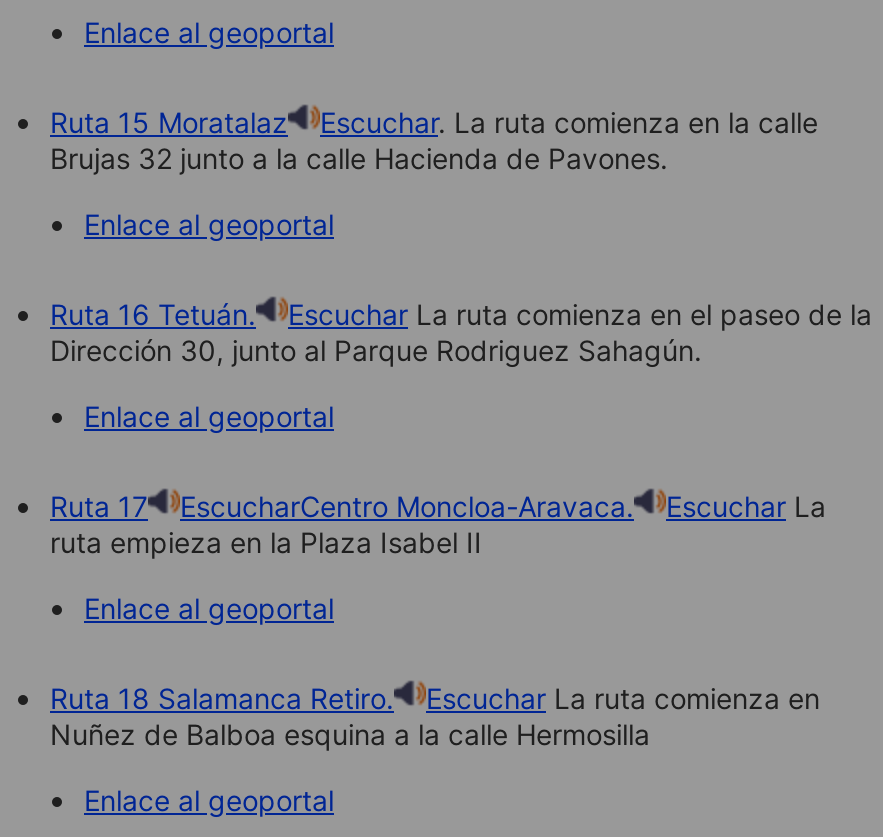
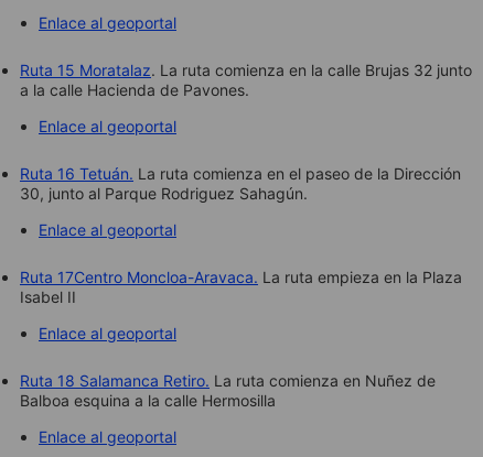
[50,105,818,175] Ruta 15 Moratalaz | Escuchar. La ruta comienza en la calle | Brujas 32 junto a la calle Hacienda de Pavones. -> [20,61,472,99] Ruta 15 Moratalaz. La ruta comienza en la calle Brujas 32 junto | a la calle Hacienda de Pavones.
[50,297,872,367] Ruta 16 Tetuán. | Escuchar La ruta comienza en el paseo de la | Dirección 30, junto al Parque Rodriguez Sahagún. -> [20,164,461,203] Ruta 16 Tetuán. La ruta comienza en el paseo de la Dirección | 30, junto al Parque Rodriguez Sahagún.
[50,489,826,559] Ruta 17 | EscucharCentro Moncloa-Aravaca. | Escuchar La | ruta empieza en la Plaza Isabel II -> [20,268,462,306] Ruta 17Centro Moncloa-Aravaca. La ruta empieza en la Plaza | Isabel II
[50,681,820,751] Ruta 18 Salamanca Retiro. | Escuchar La ruta comienza en | Nuñez de Balboa esquina a la calle Hermosilla -> [20,371,436,410] Ruta 18 Salamanca Retiro. La ruta comienza en Nuñez de | Balboa esquina a la calle Hermosilla

